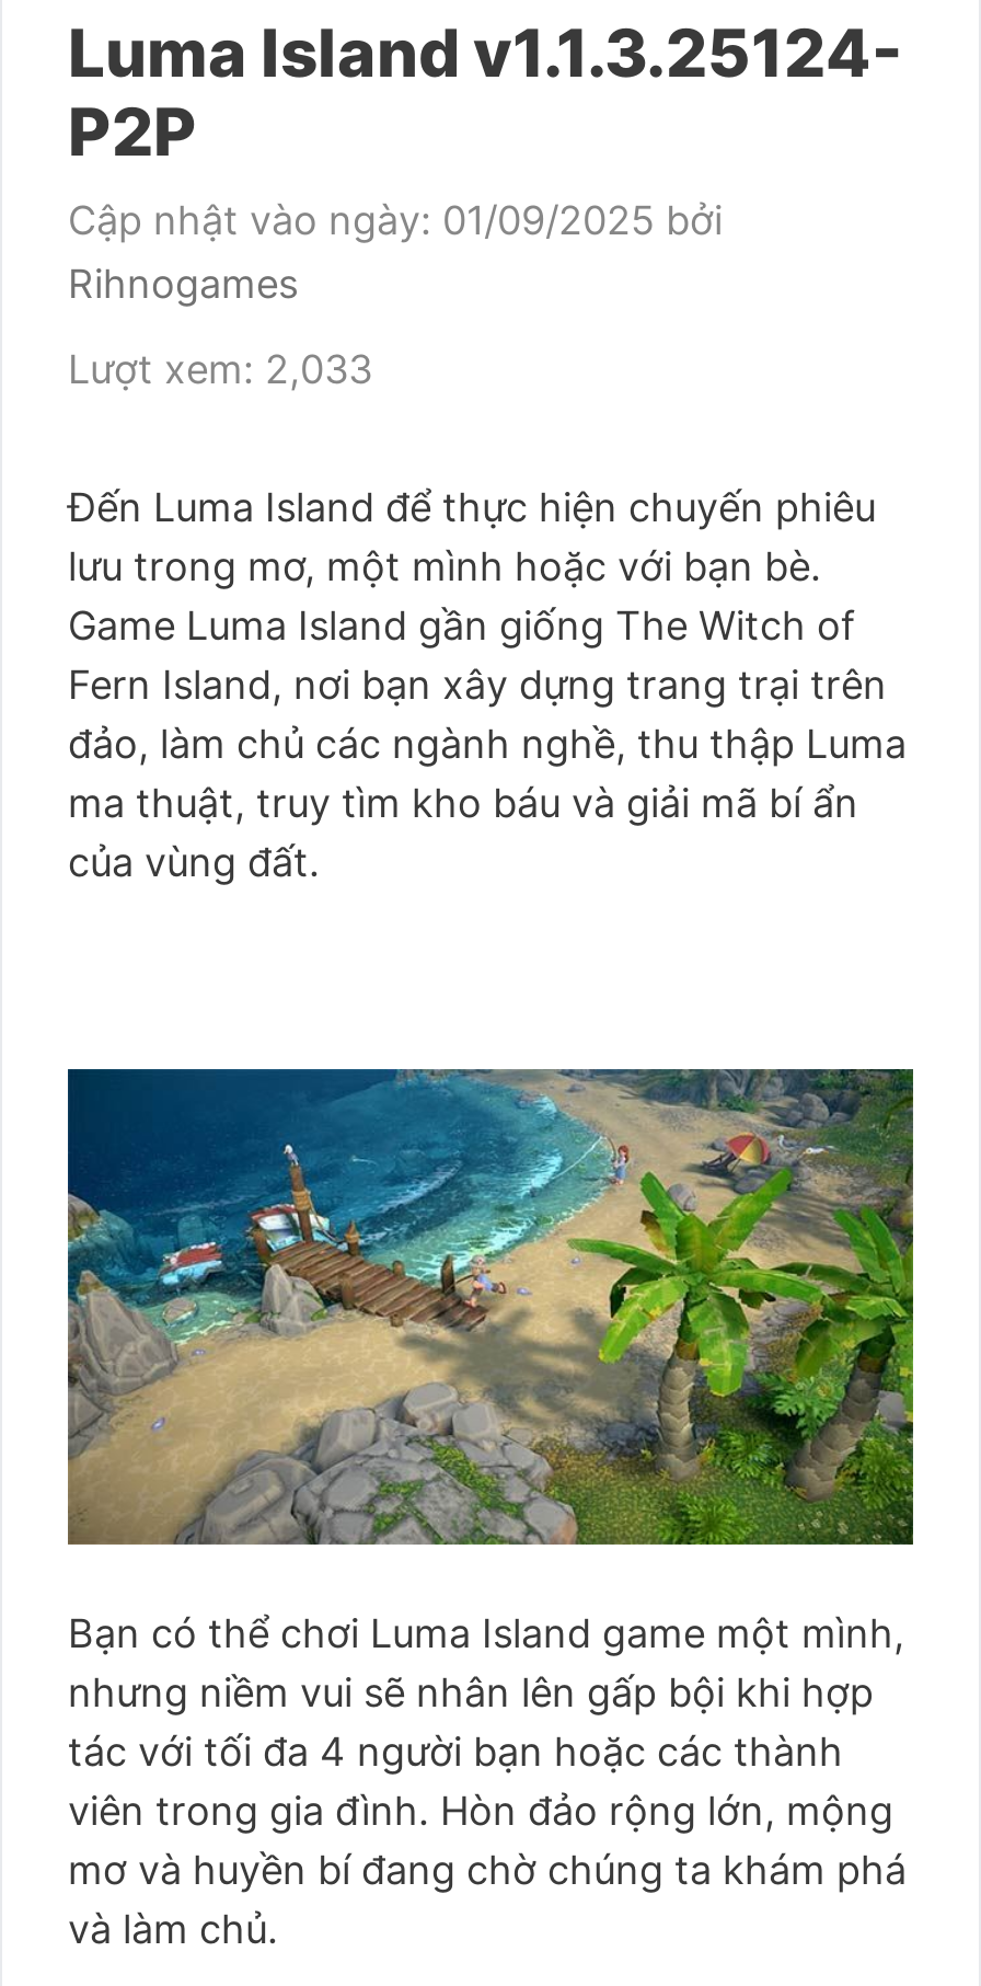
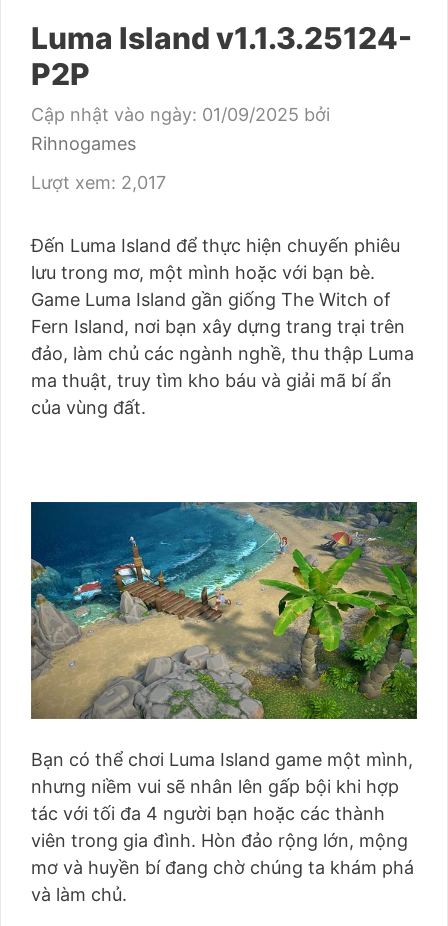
[68,346,372,392] Lượt xem: 2,033 -> [31,172,166,193] Lượt xem: 2,017

